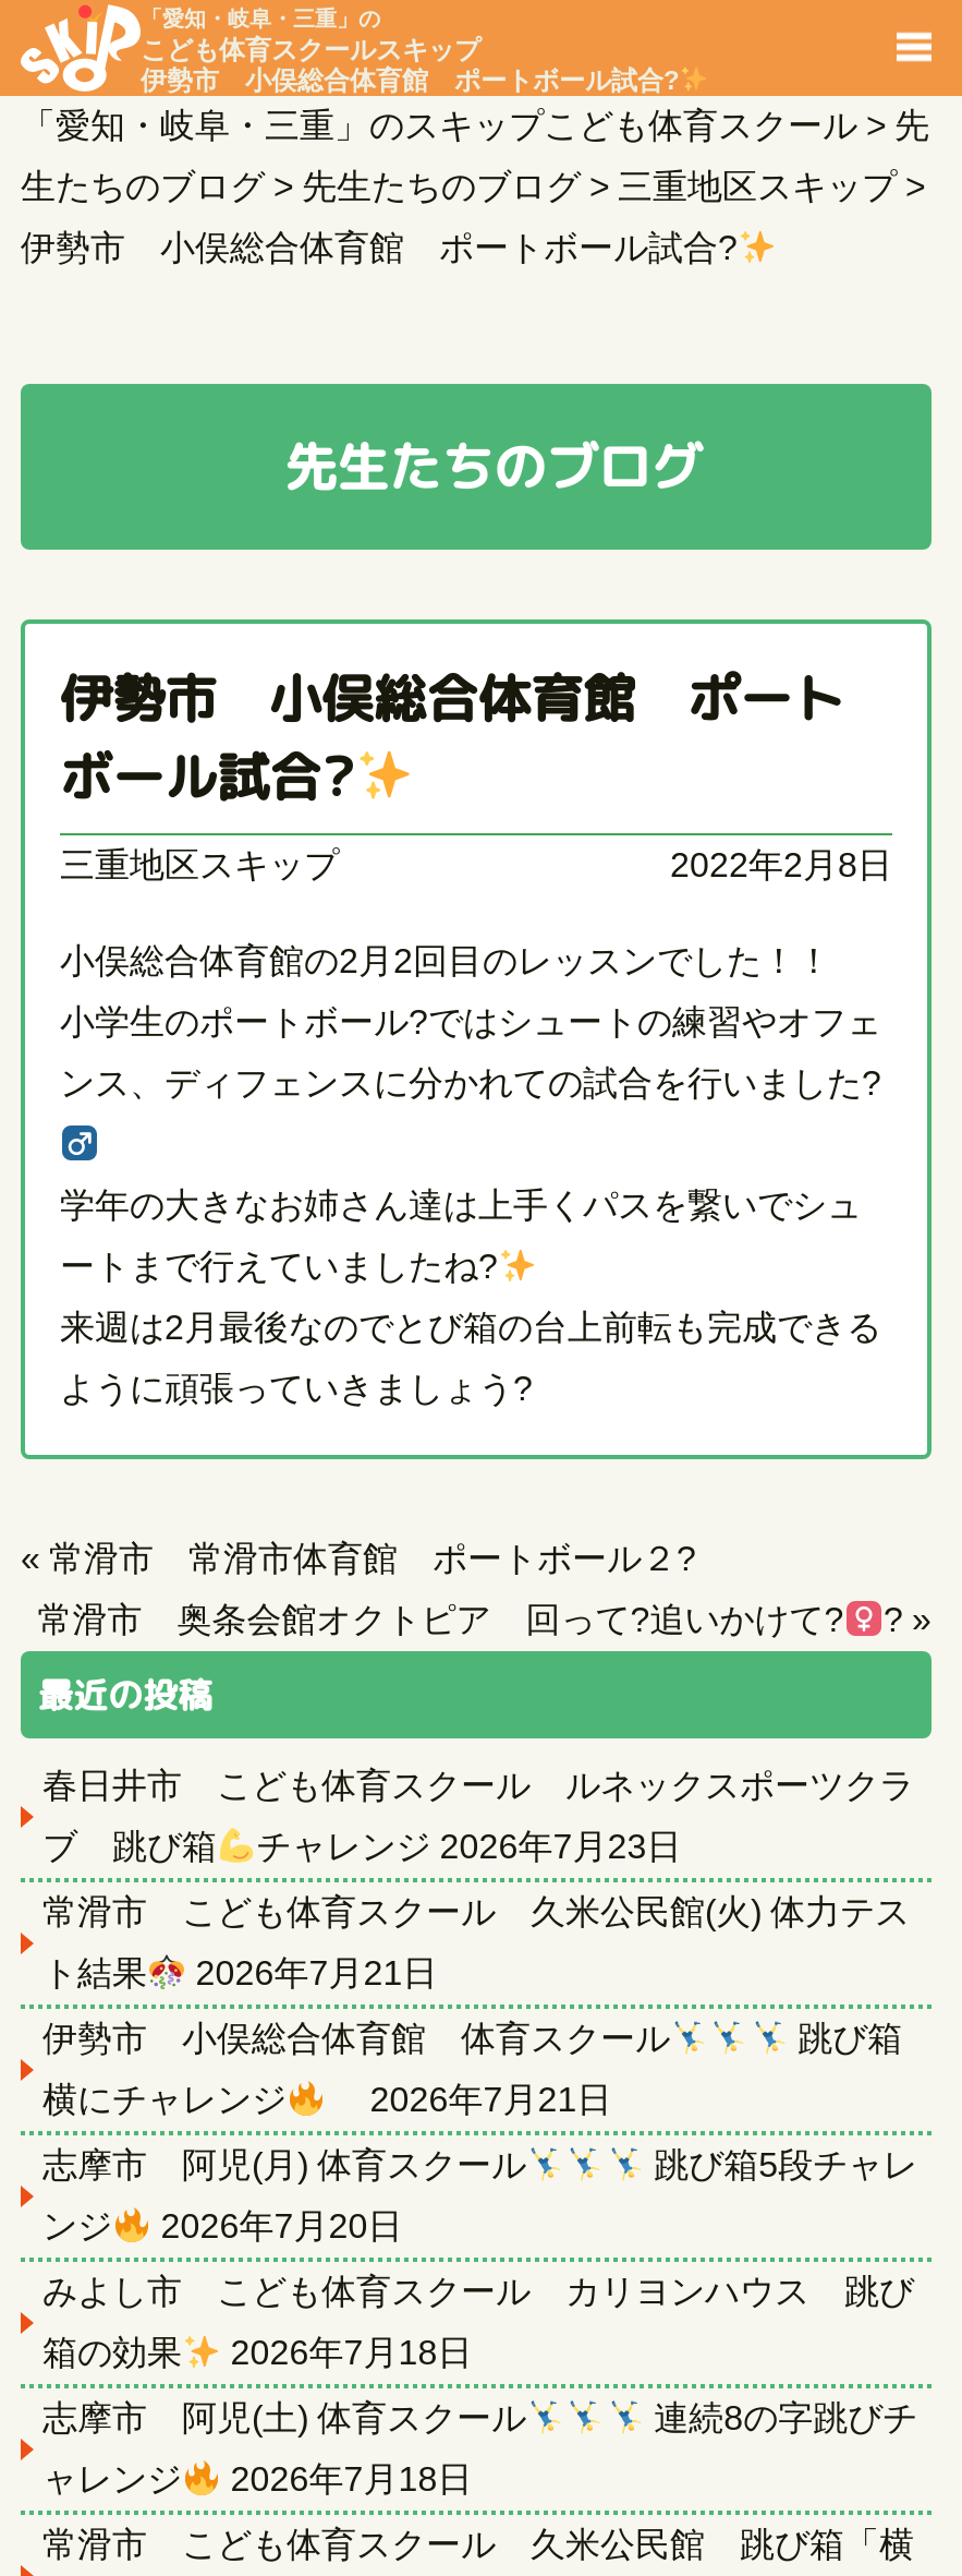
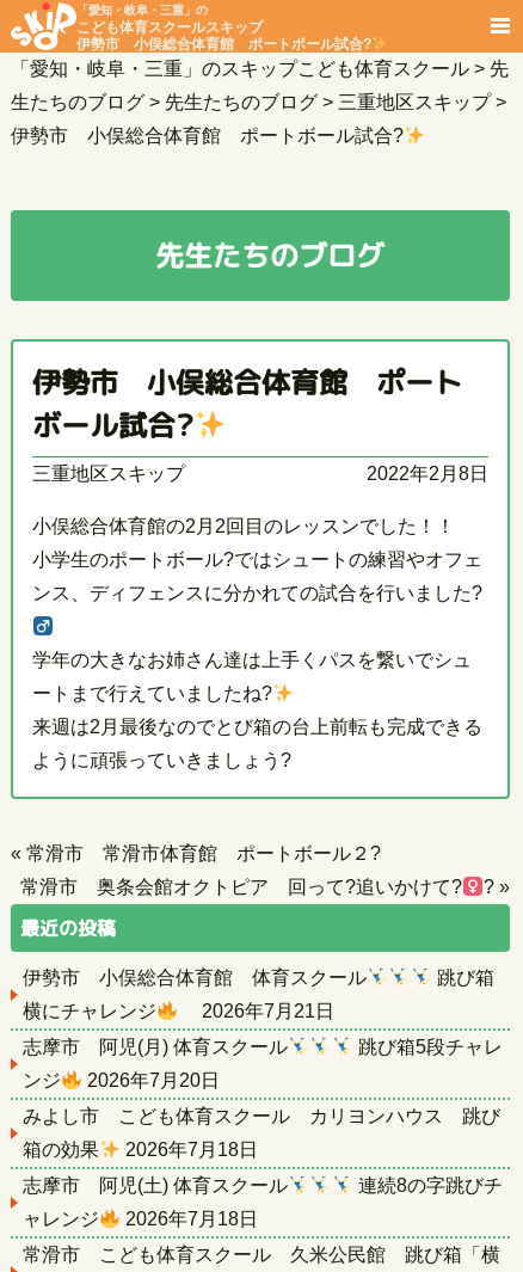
[42,1767,914,1991] 春日井市 こども体育スクール ルネックスポーツクラ | ブ 跳び箱 | チャレンジ 2026年7月23日 | 常滑市 こども体育スクール 久米公民館(火) 体力テス | ト結果 | 2026年7月21日 -> none

